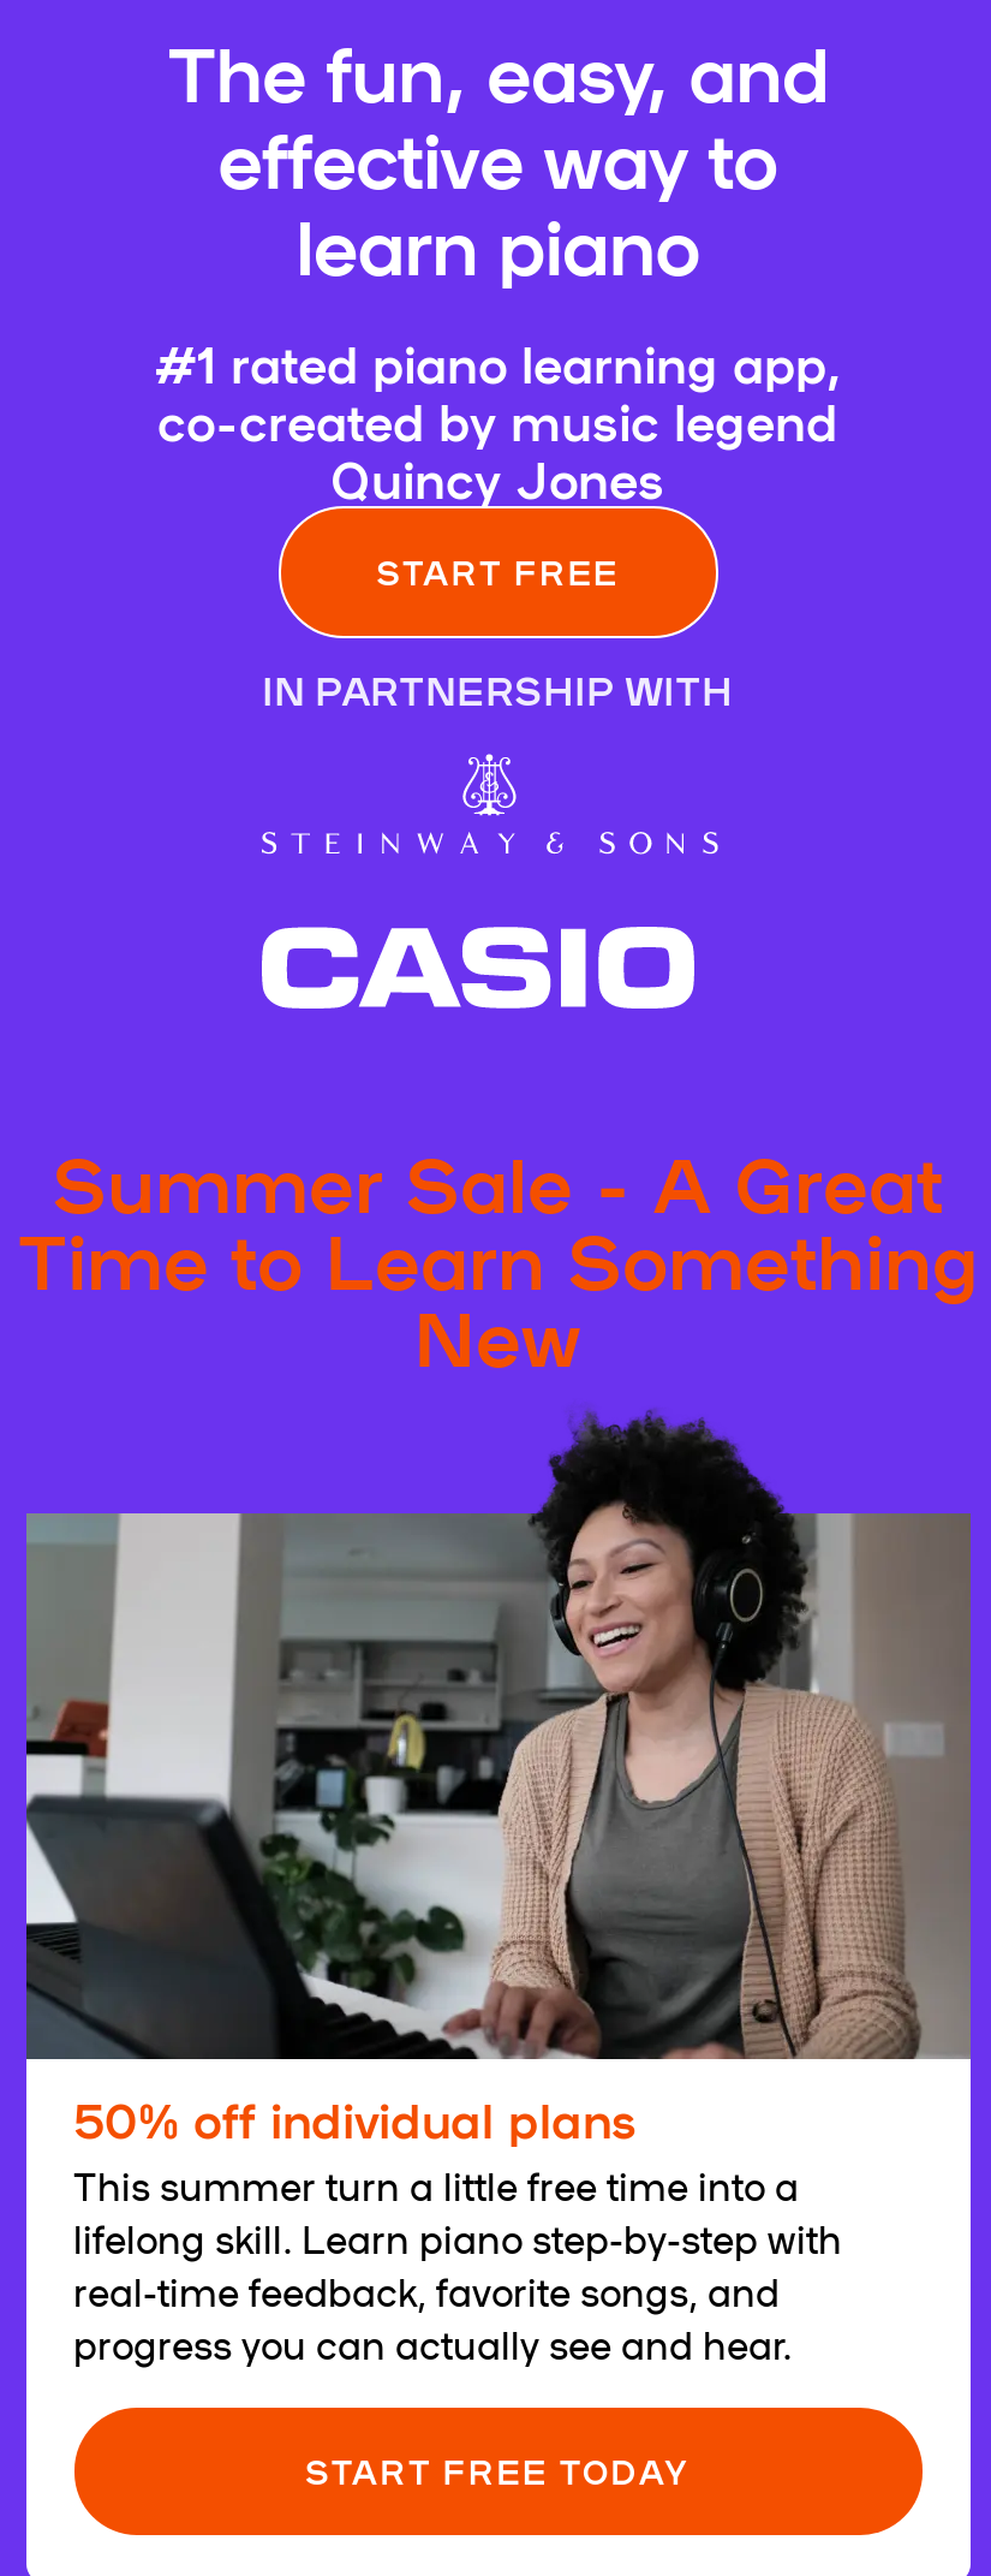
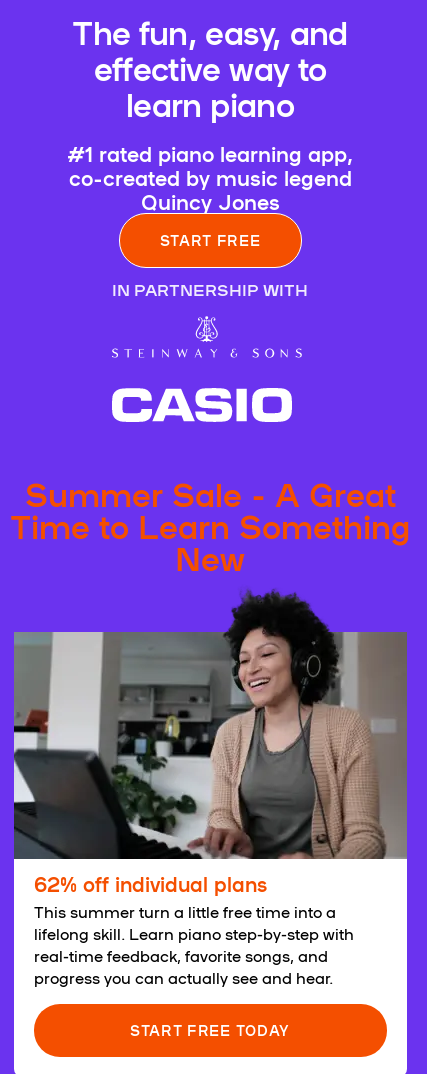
[73,2082,635,2149] 50% off individual plans -> [33,868,266,896] 62% off individual plans

